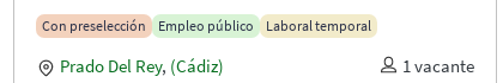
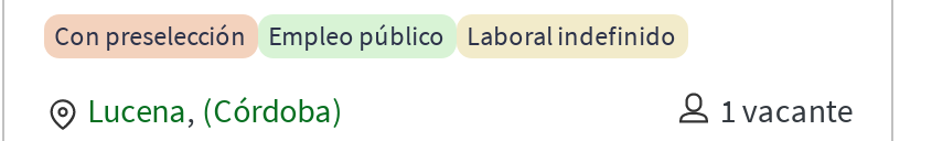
[265,17,371,35] Laboral temporal -> [467,19,676,52] Laboral indefinido
[59,55,223,77] Prado Del Rey, (Cádiz) -> [87,90,343,132] Lucena, (Córdoba)

